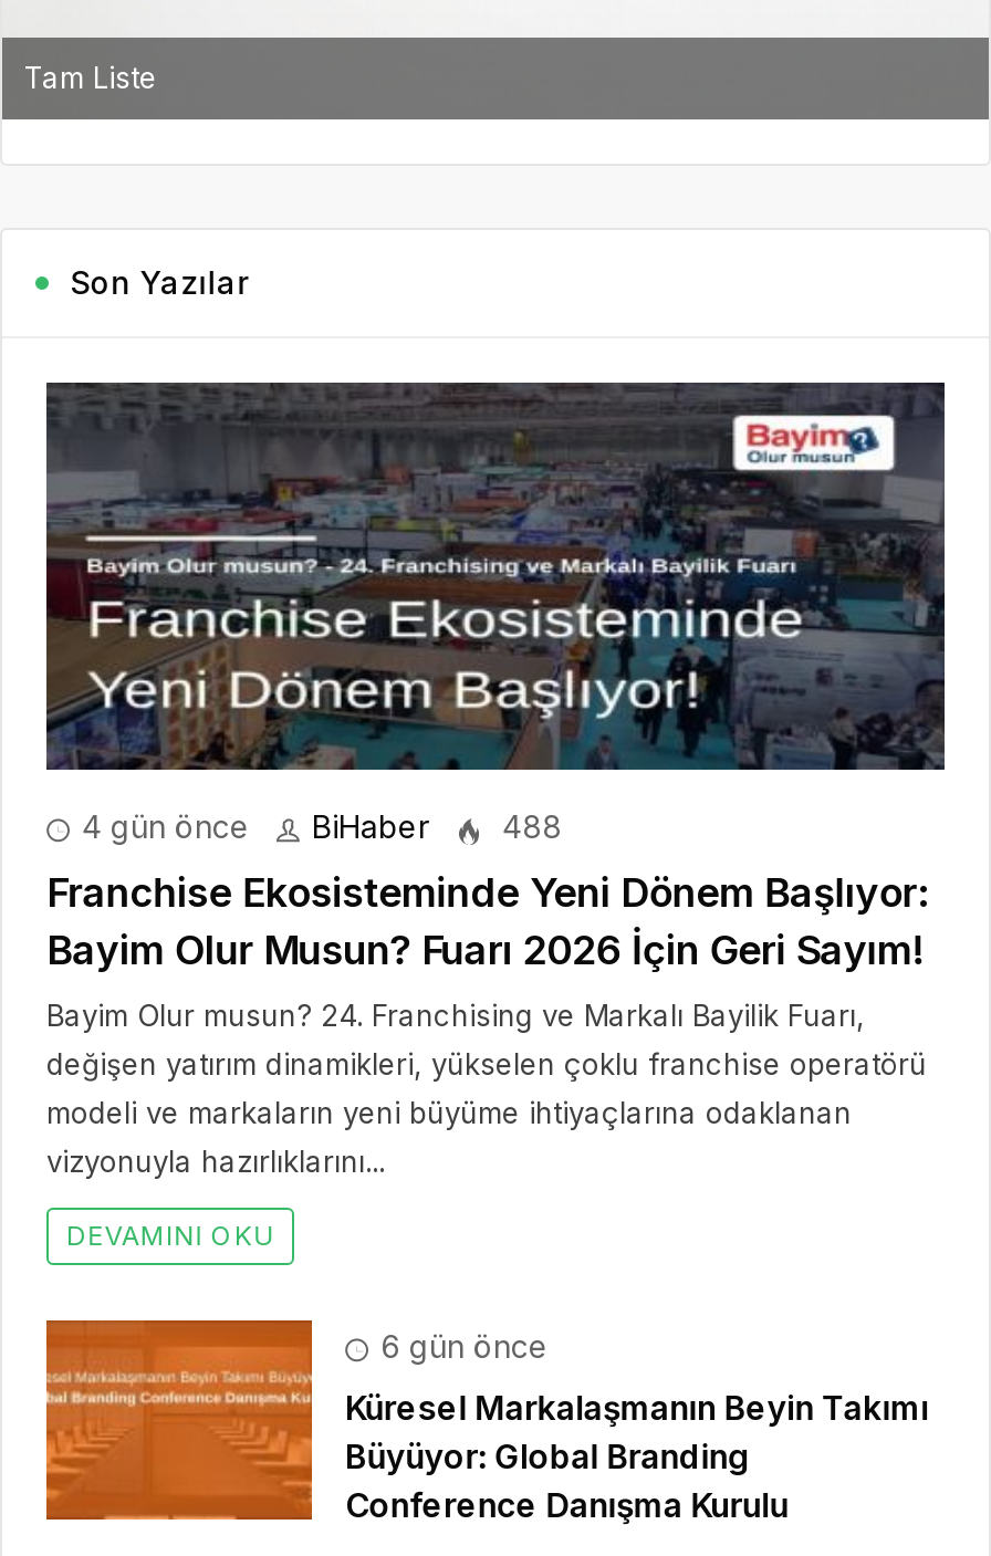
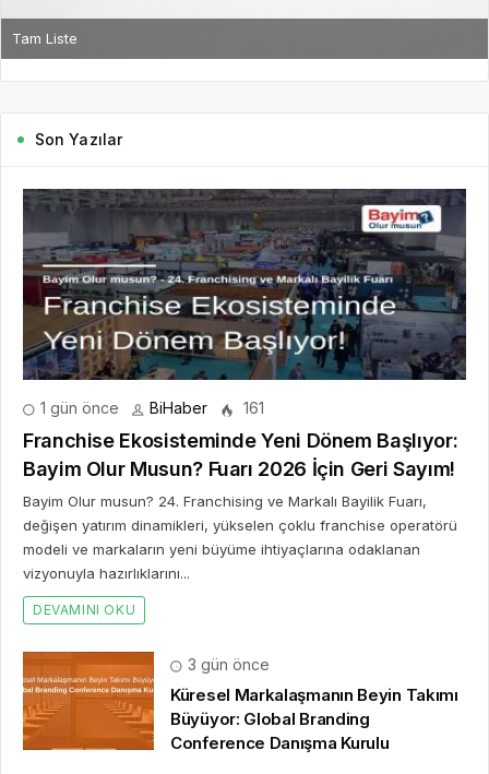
[73,808,250,846] 4 gün önce -> [36,399,119,418] 1 gün önce
[493,808,562,846] 488 -> [239,399,264,418] 161
[372,1328,549,1366] 6 gün önce -> [183,656,270,674] 3 gün önce

